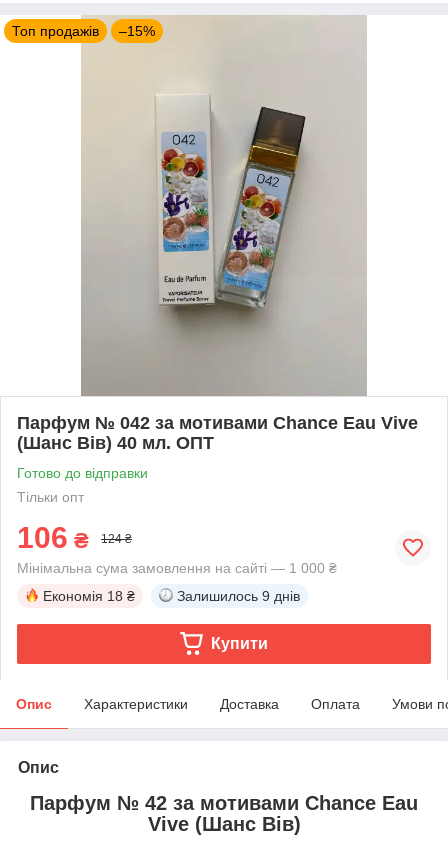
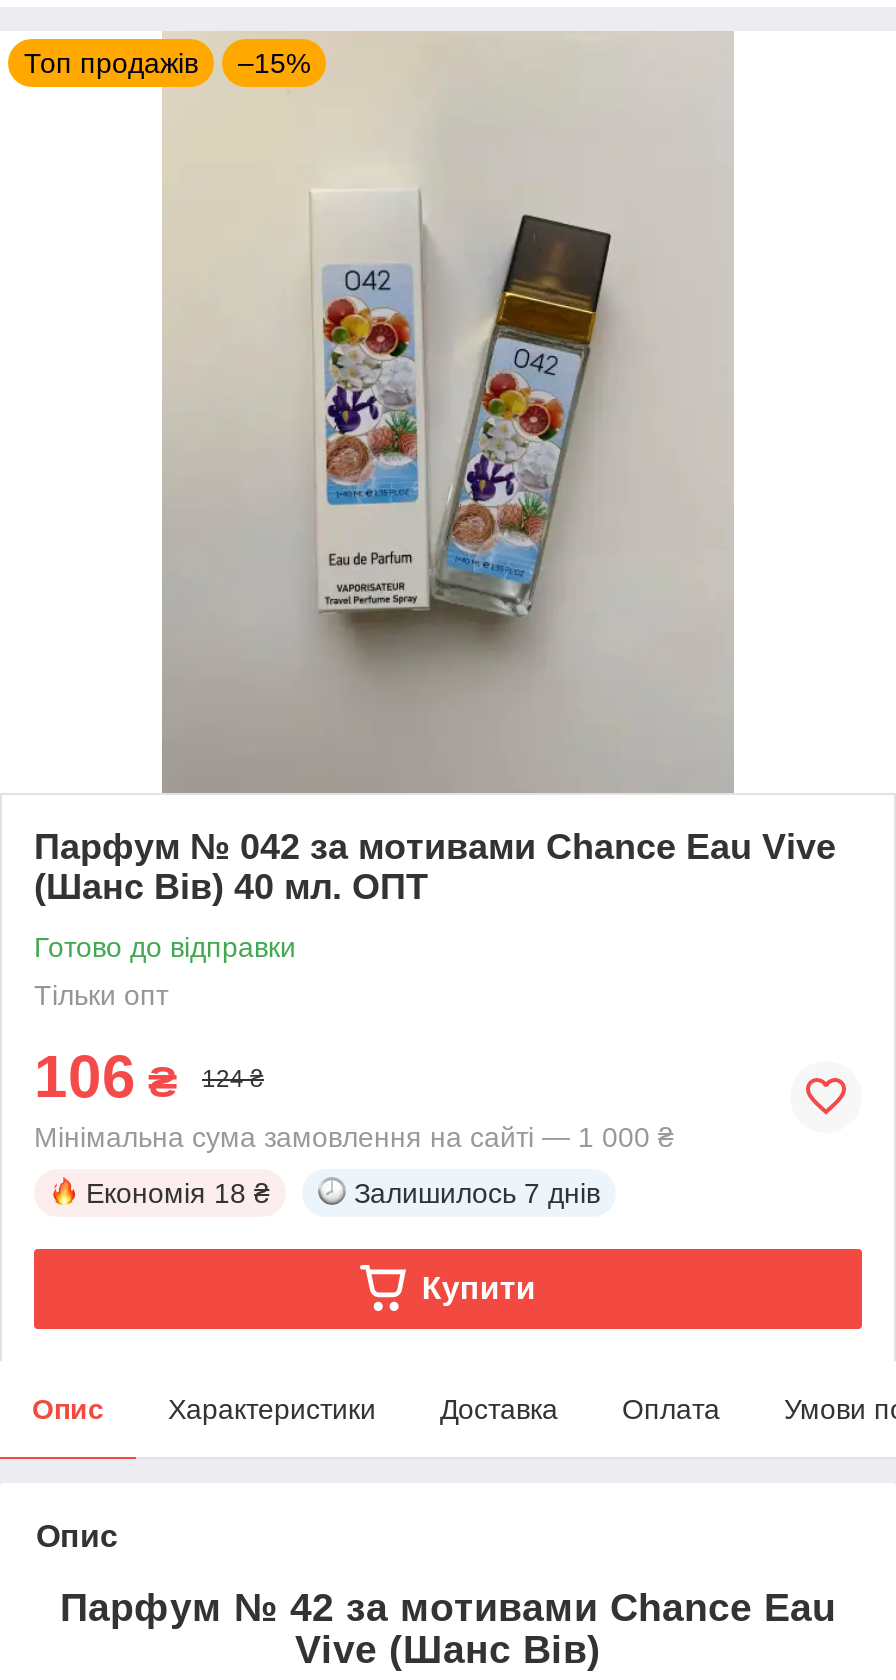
[177,588,300,604] Залишилось 9 днів -> [354,1177,600,1209] Залишилось 7 днів

